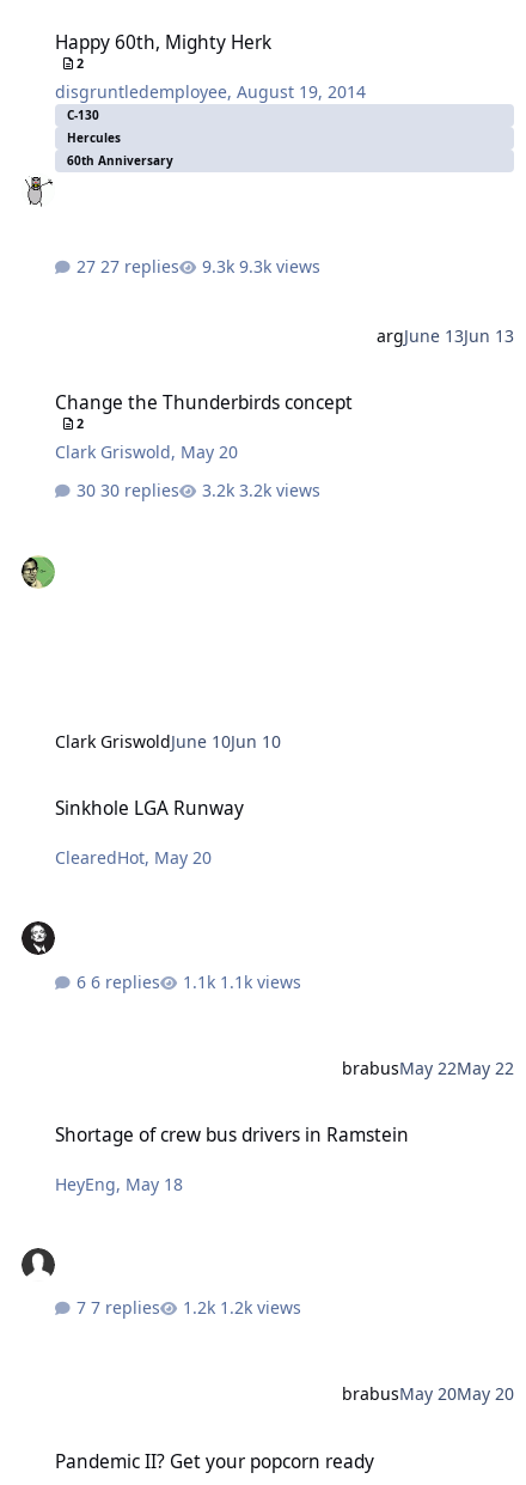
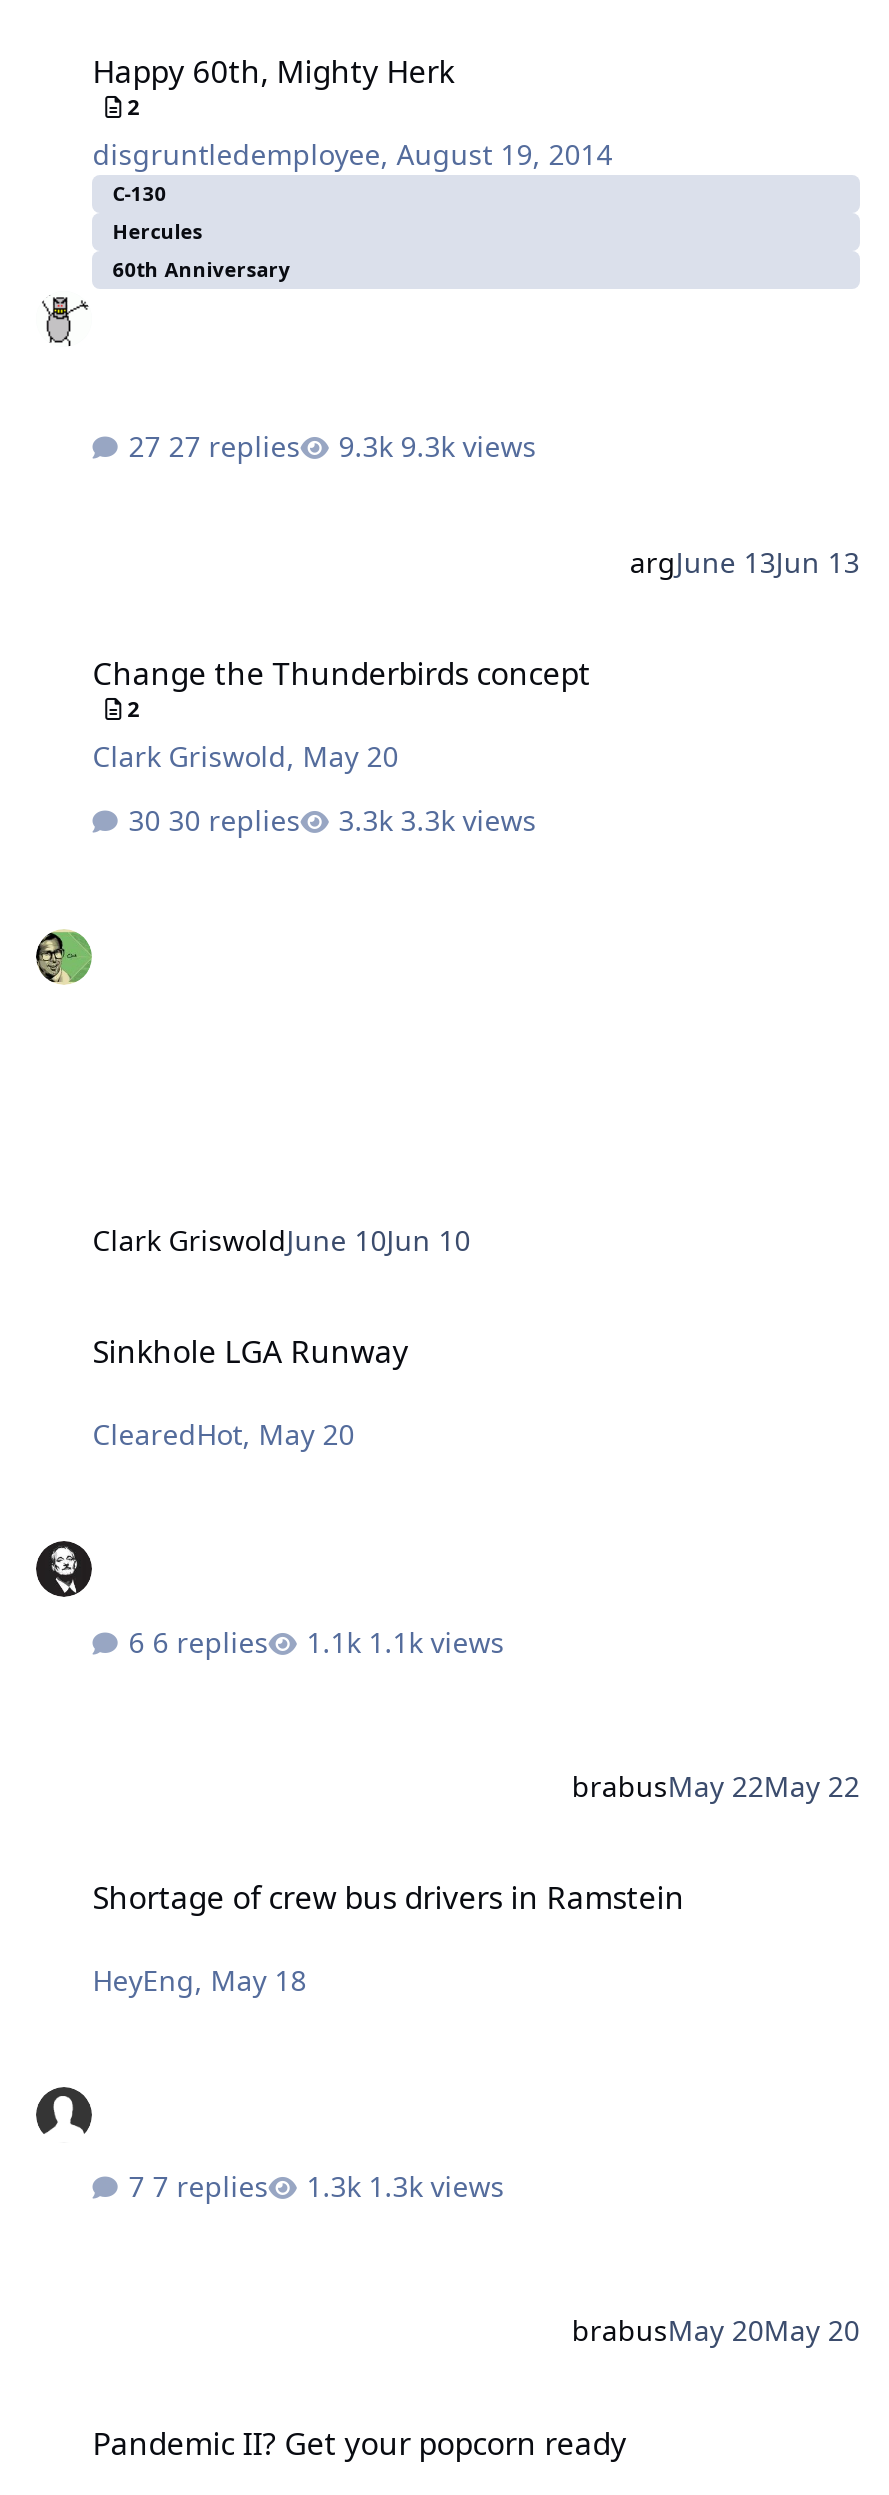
[239,478,321,501] 3.2k views -> [400,800,536,838] 3.3k views
[220,1297,301,1319] 1.2k views -> [368,2168,504,2206] 1.3k views

